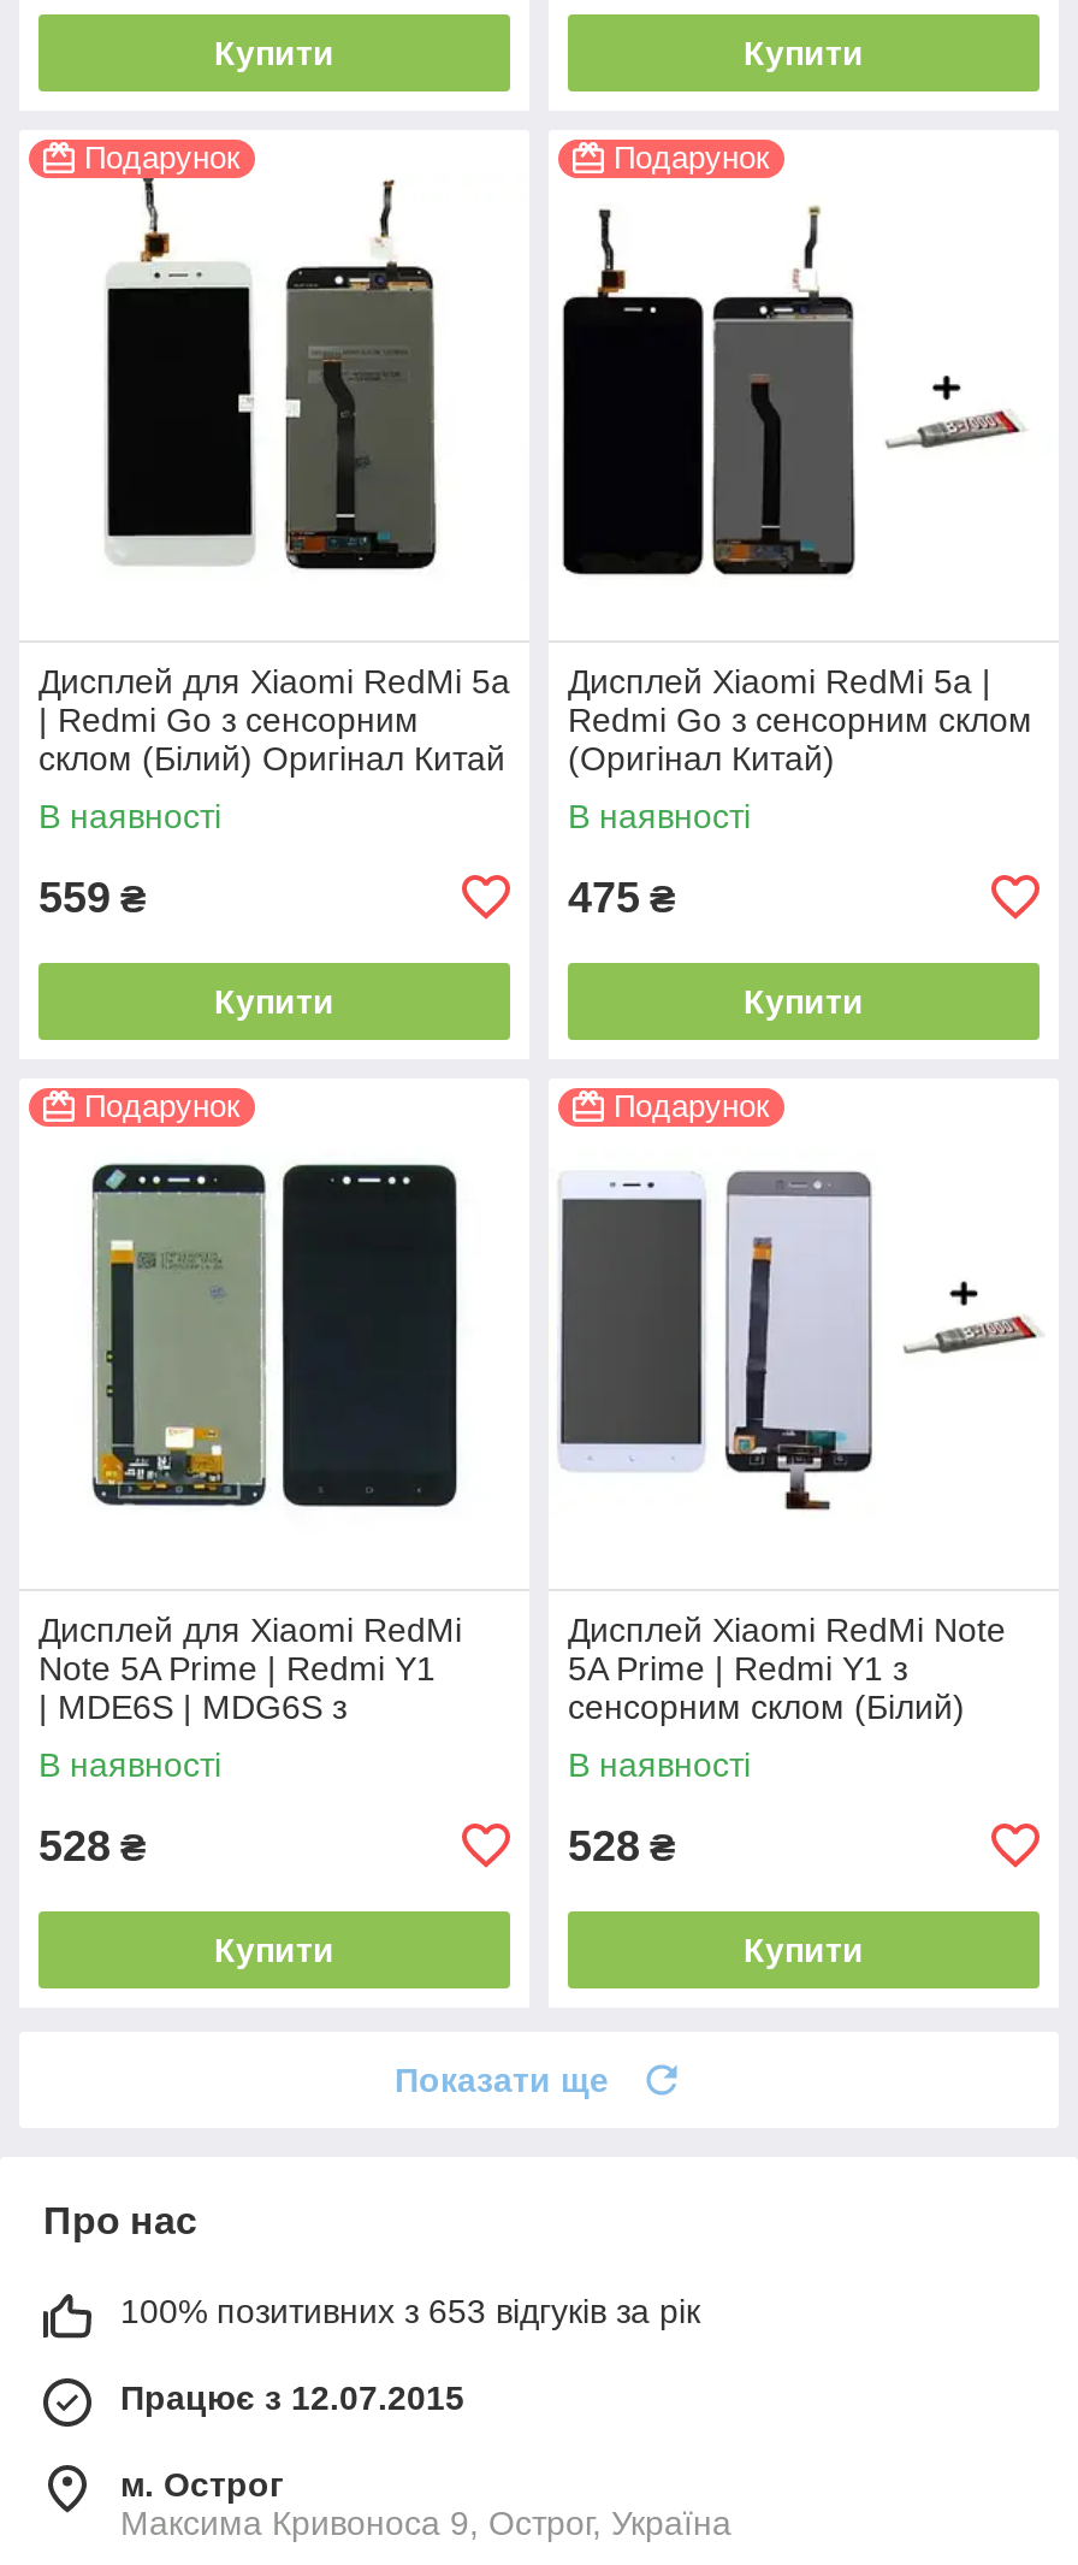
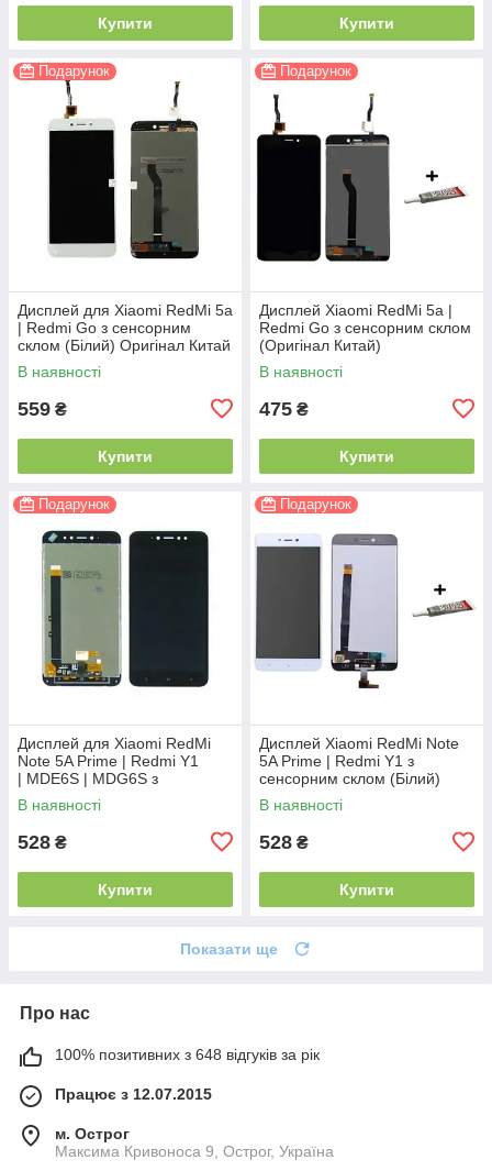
[120,2291,700,2330] 100% позитивних з 653 відгуків за рік -> [55,1045,320,1063] 100% позитивних з 648 відгуків за рік

